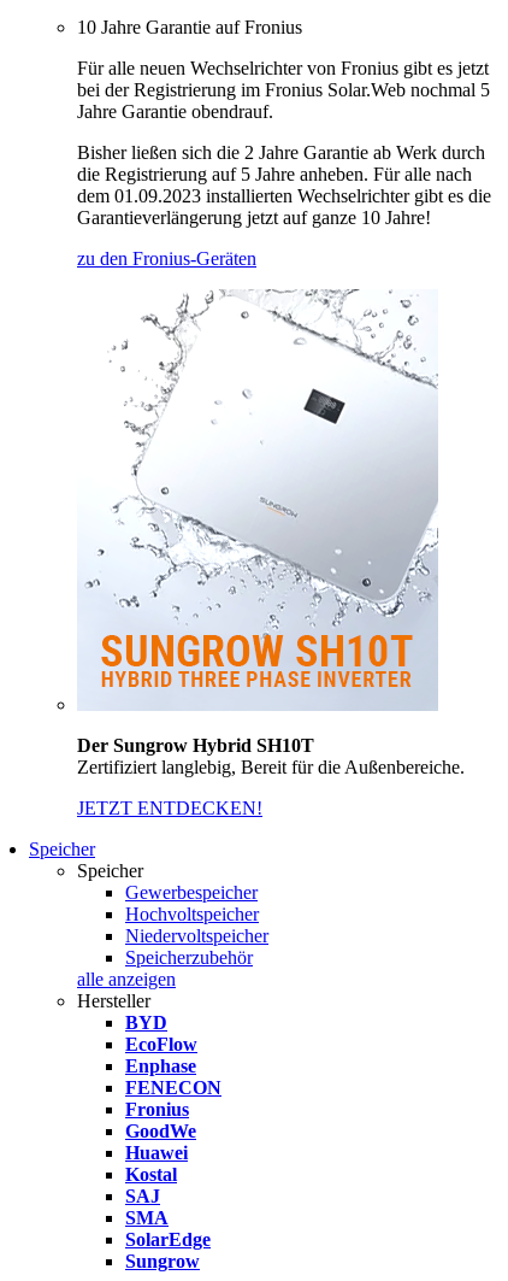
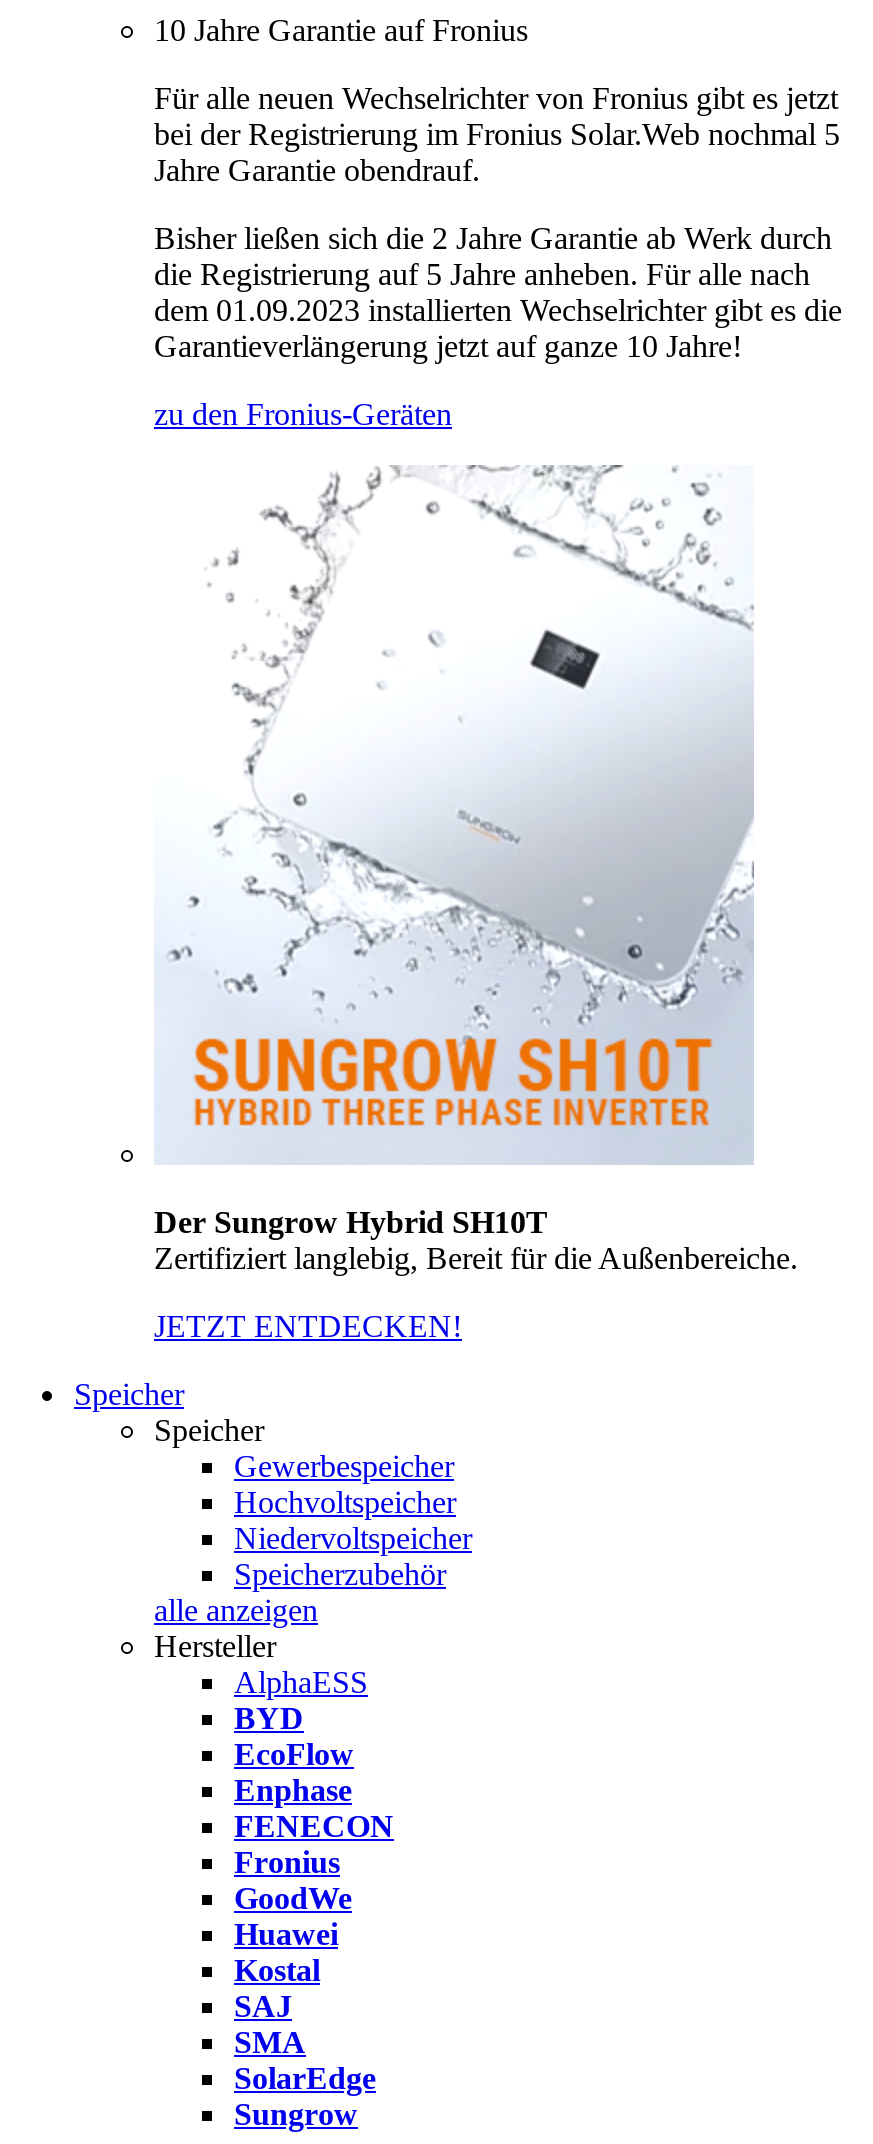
none -> [234,1664,368,1698] AlphaESS

